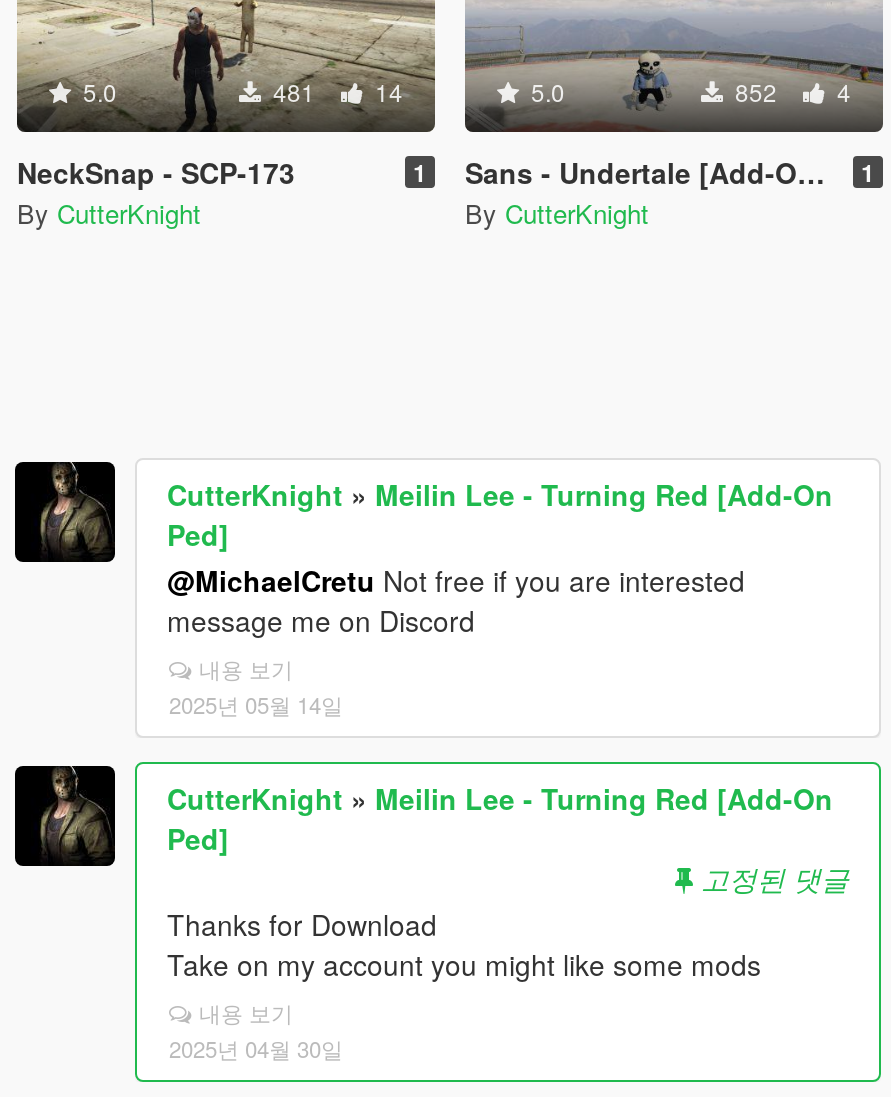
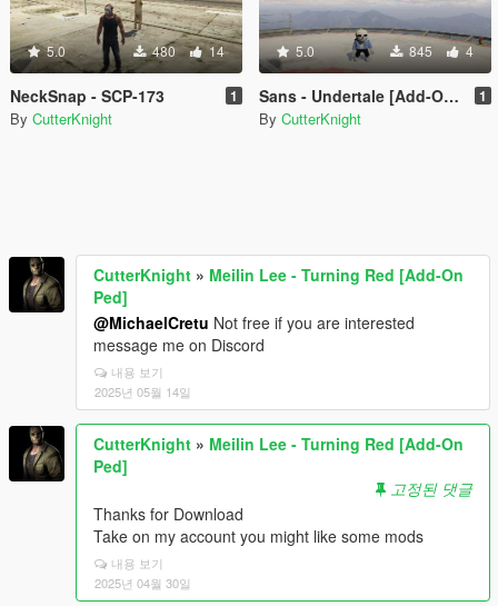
[267,74,403,108] 481 14 -> [149,41,225,60] 480 14
[729,74,851,108] 852 4 -> [406,41,474,60] 845 4

